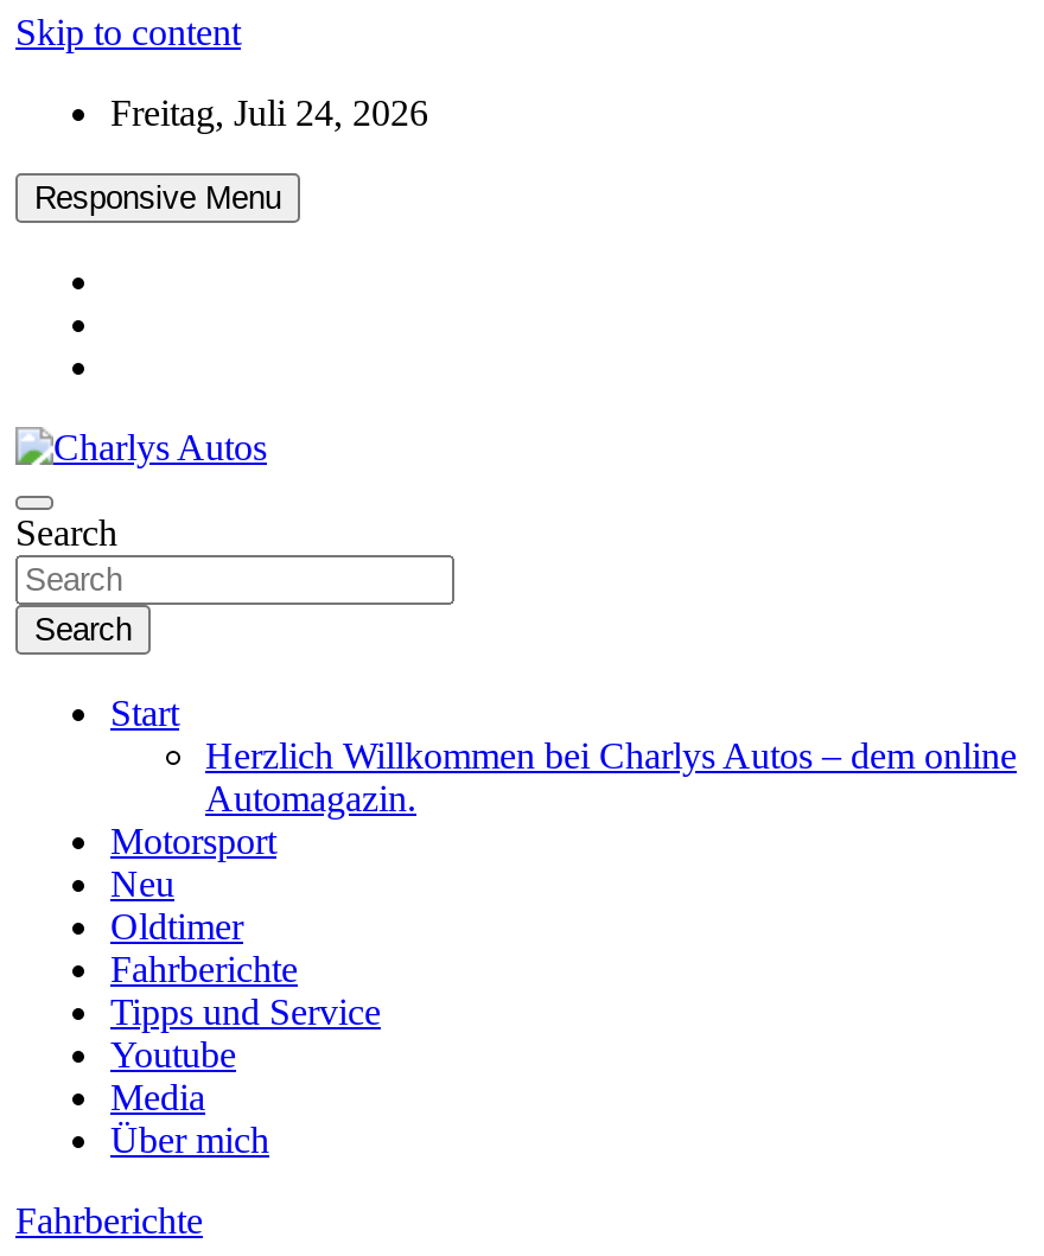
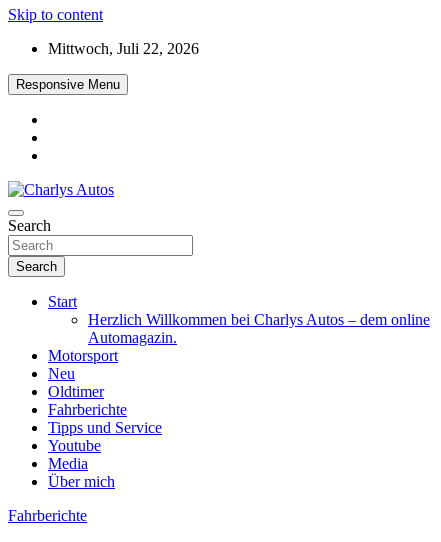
[110,93,428,133] Freitag, Juli 24, 2026 -> [48,40,199,57] Mittwoch, Juli 22, 2026

